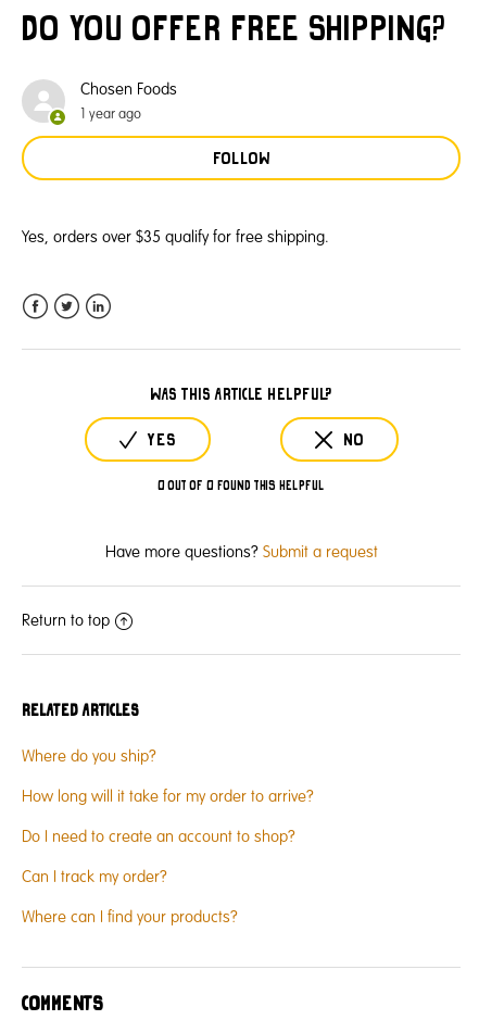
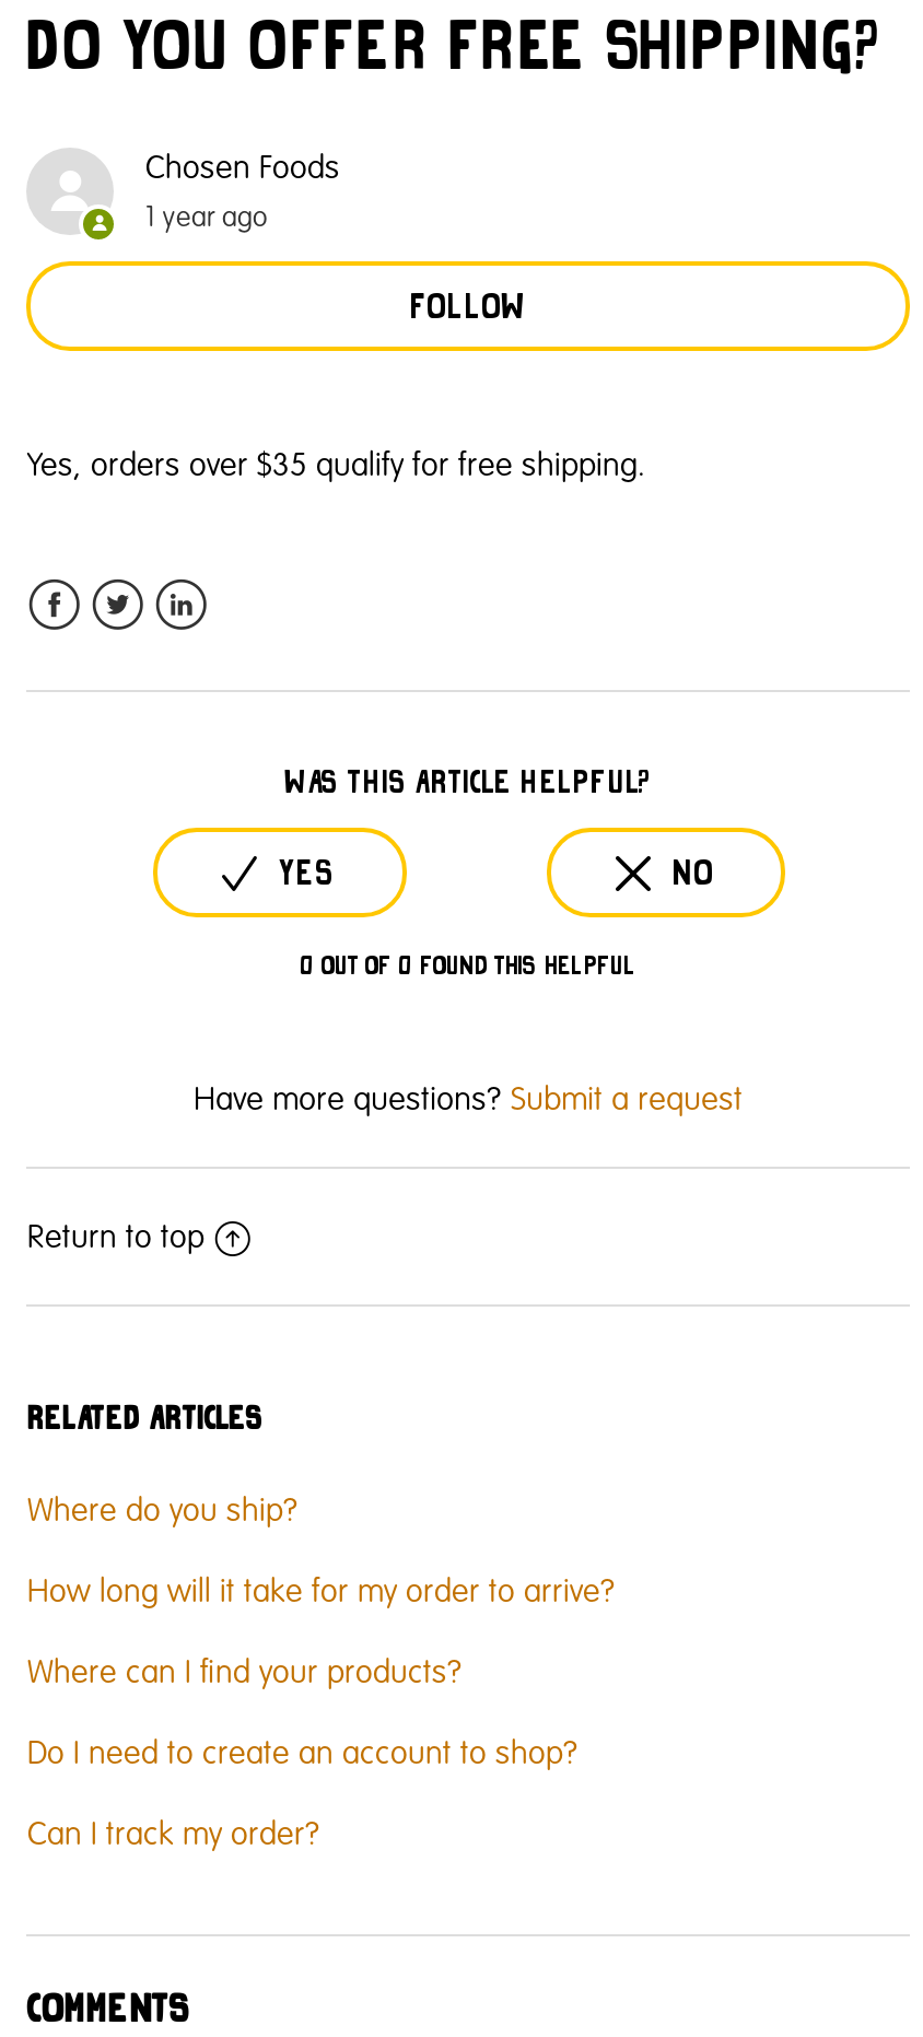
moved [22,825,296,888] -> [27,1730,578,1856]: Do I need to create an account to shop? | Can I track my order?
moved [22,905,238,928] -> [27,1649,462,1695]: Where can I find your products?

